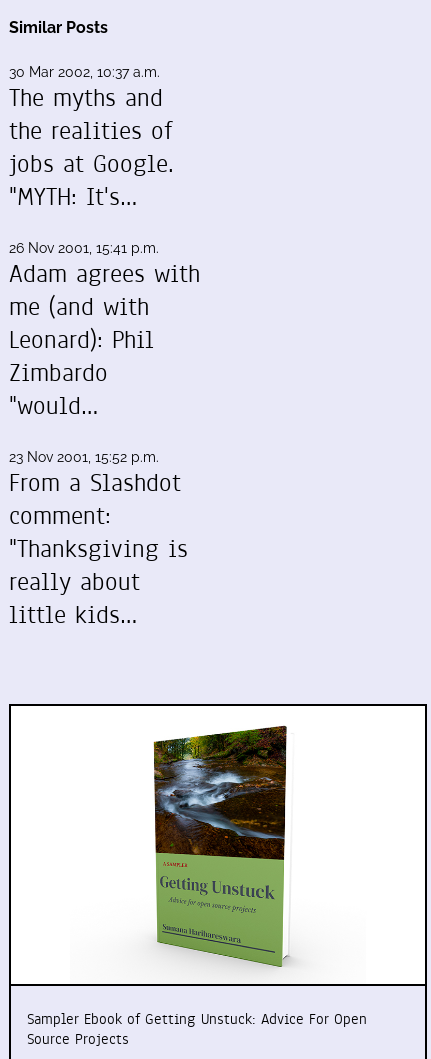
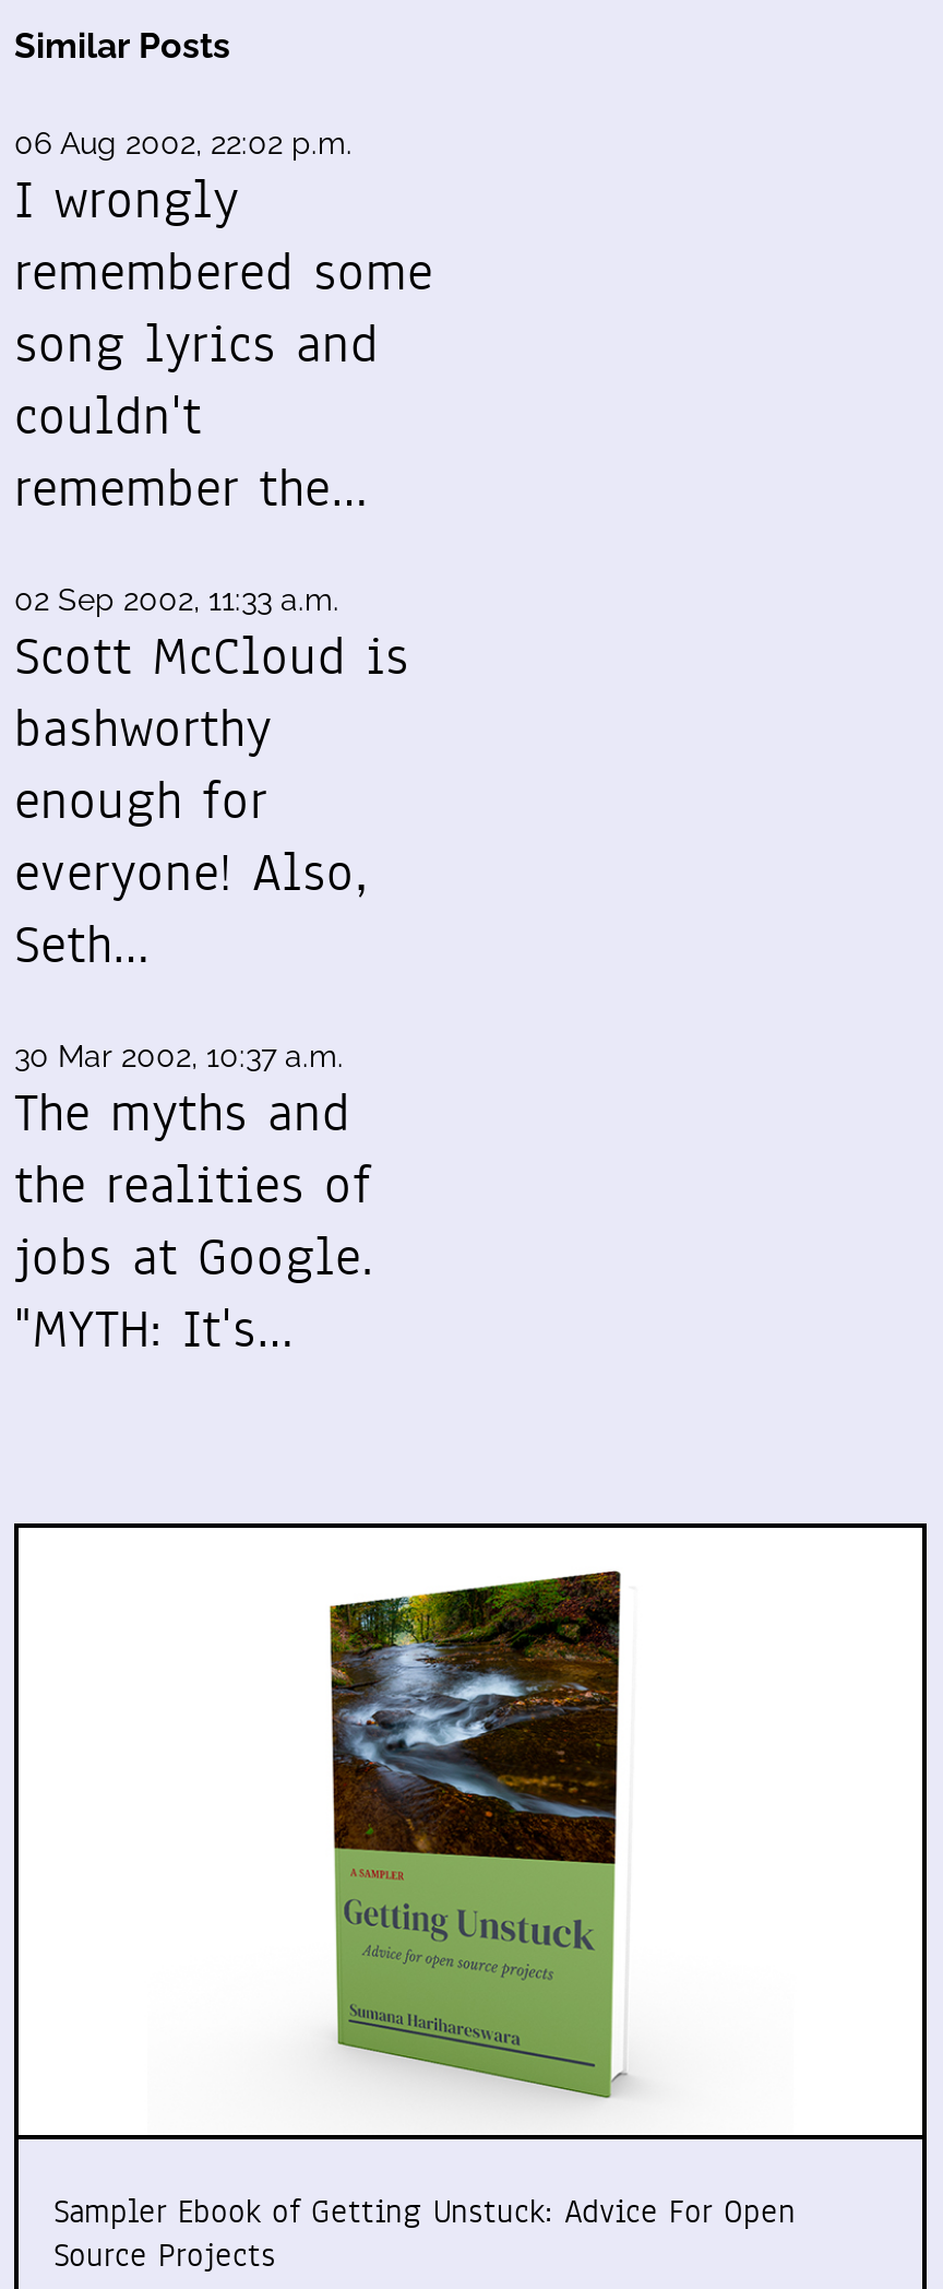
none -> [14,126,433,982] 06 Aug 2002, 22:02 p.m. | I wrongly | remembered some | song lyrics and | couldn't | remember the… | 02 Sep 2002, 11:33 a.m. | Scott McCloud is | bashworthy | enough for | everyone! Also, | Seth…
moved [9,64,174,214] -> [14,1039,374,1366]: 30 Mar 2002, 10:37 a.m. | The myths and | the realities of | jobs at Google. | "MYTH: It's…
[9,240,200,632] 26 Nov 2001, 15:41 p.m. | Adam agrees with | me (and with | Leonard): Phil | Zimbardo | "would… | 23 Nov 2001, 15:52 p.m. | From a Slashdot | comment: | "Thanksgiving is | really about | little kids… -> none

